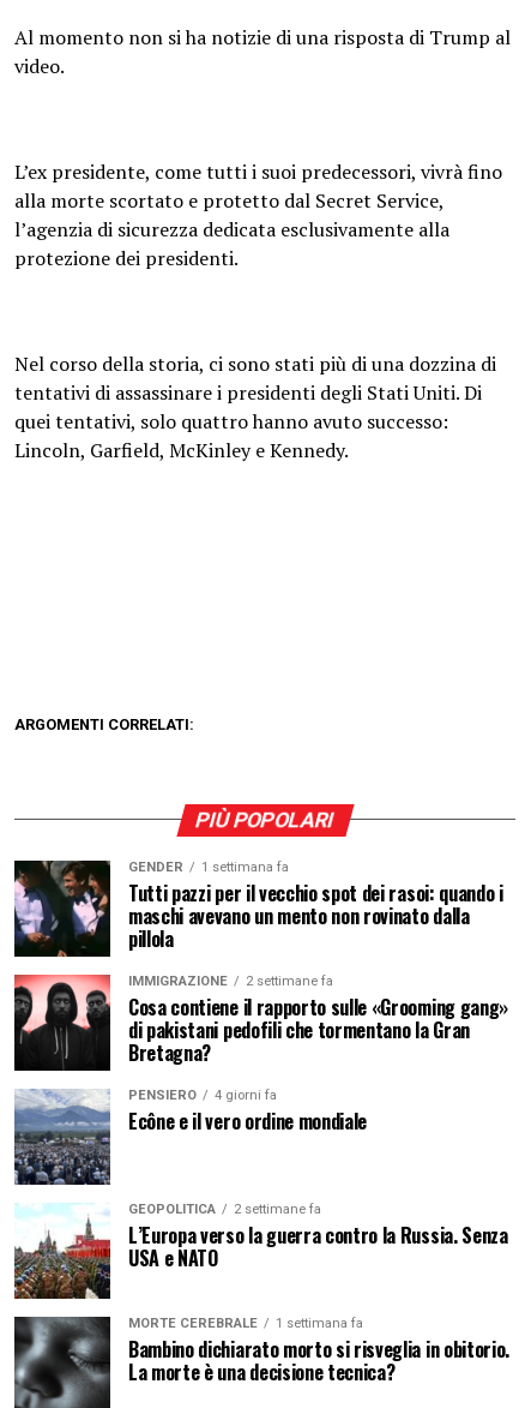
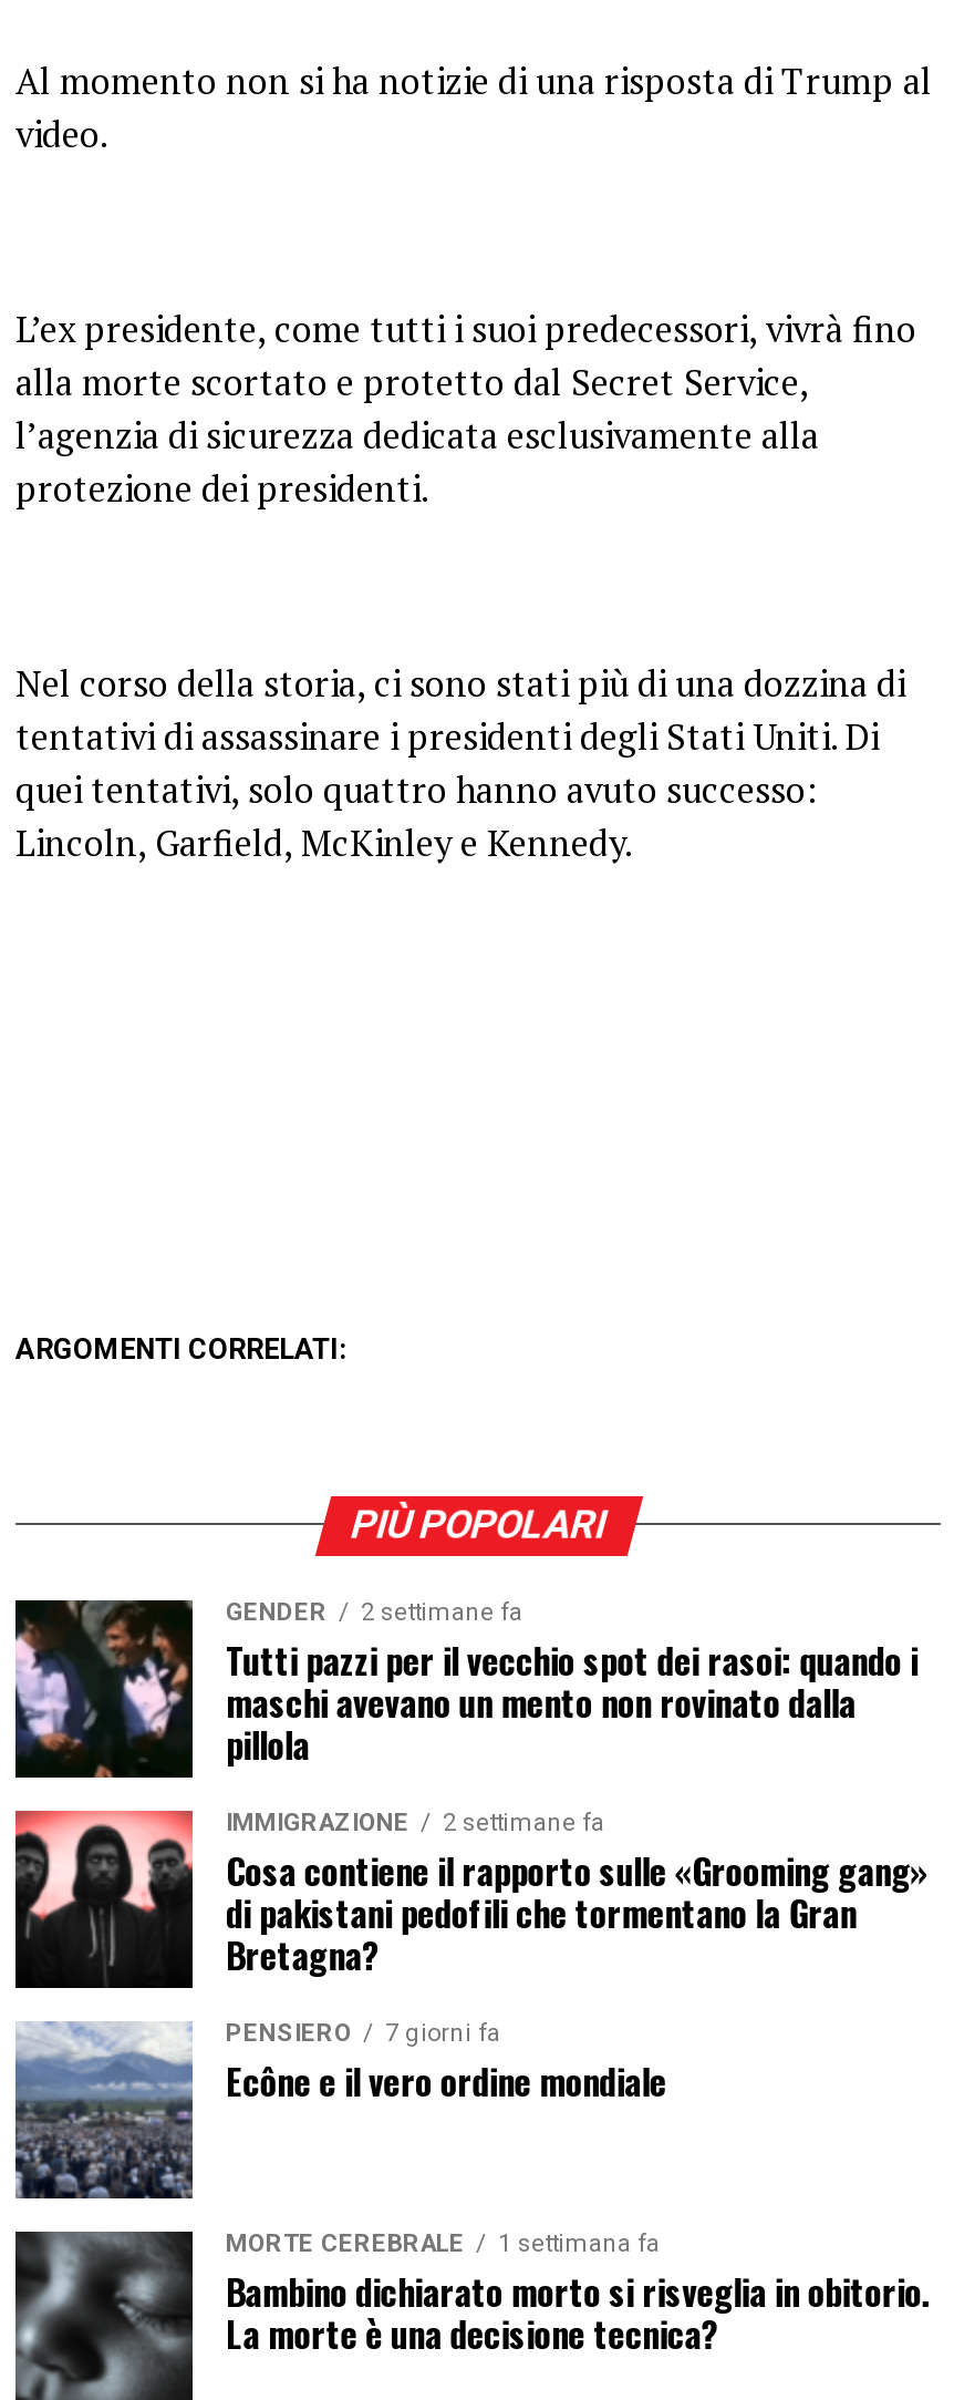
[128,859,289,875] GENDER 1 settimana fa -> [226,1598,522,1627] GENDER 2 settimane fa
[128,1087,277,1103] PENSIERO 4 giorni fa -> [226,2019,500,2047] PENSIERO 7 giorni fa
[14,1201,508,1300] [image] | GEOPOLITICA | 2 settimane fa | L’Europa verso la guerra contro la Russia. Senza | USA e NATO -> none

